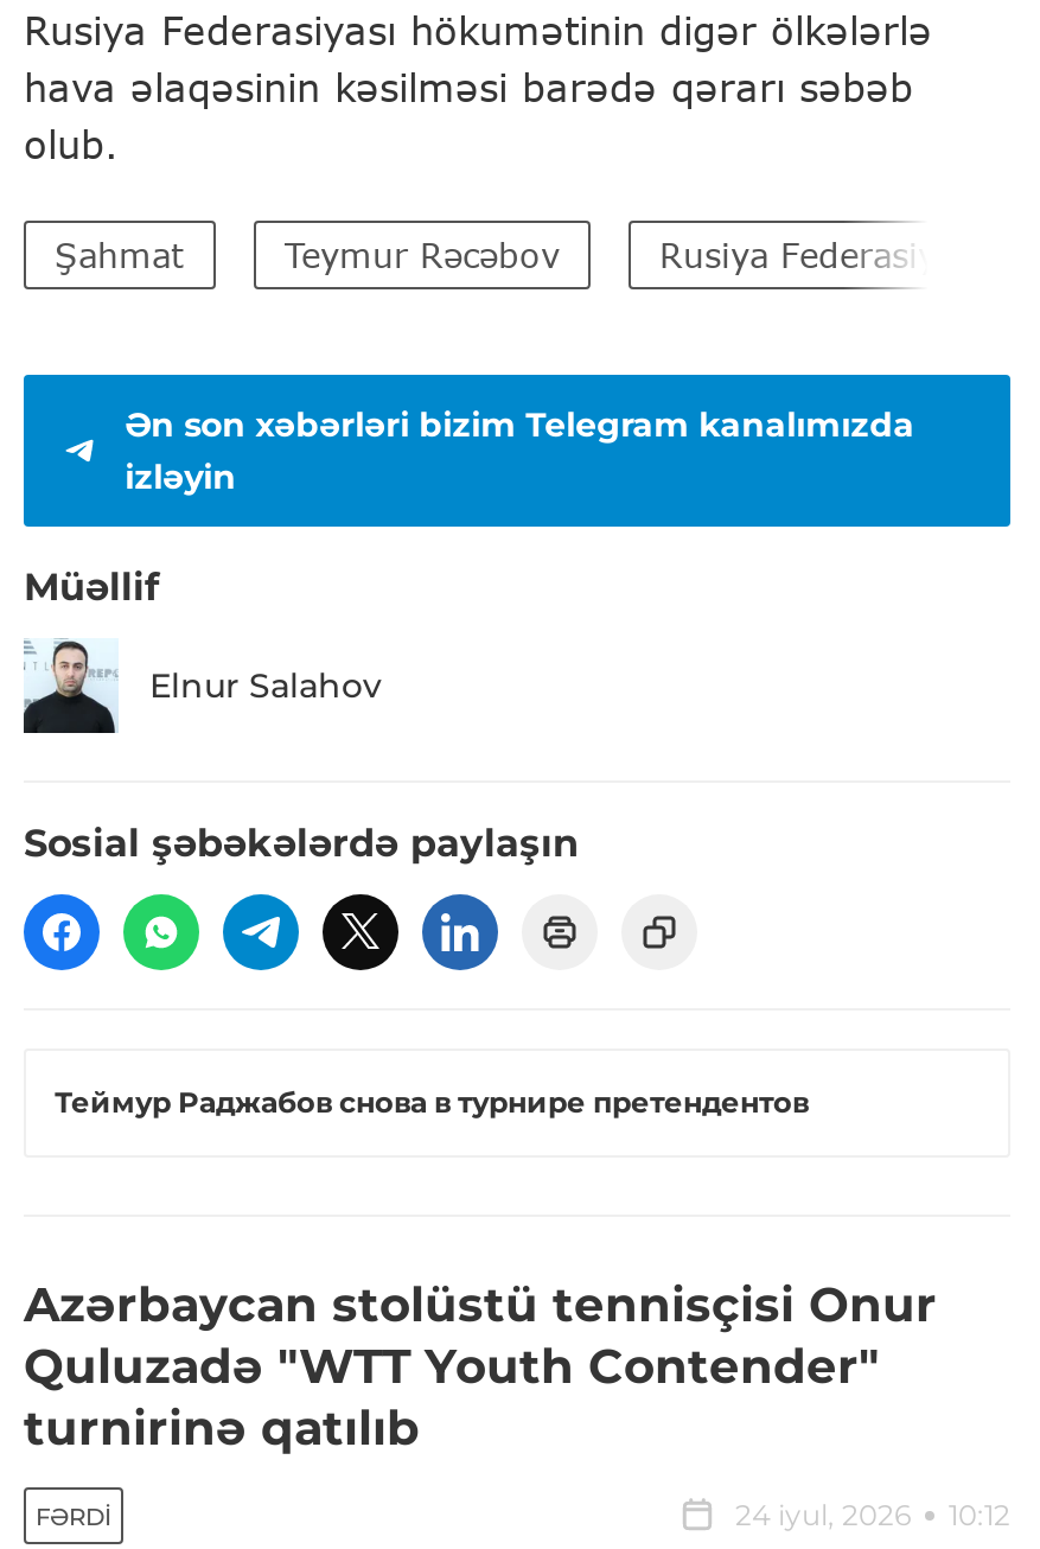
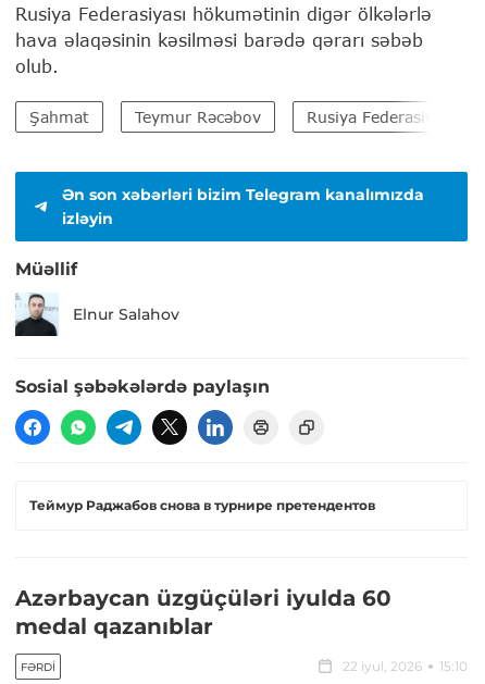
[24,1277,937,1457] Azərbaycan stolüstü tennisçisi Onur | Quluzadə "WTT Youth Contender" | turnirinə qatılıb -> [15,585,391,640] Azərbaycan üzgüçüləri iyulda 60 | medal qazanıblar
[735,1498,1010,1533] 24 iyul, 2026 | 10:12 -> [343,658,468,675] 22 iyul, 2026 | 15:10

